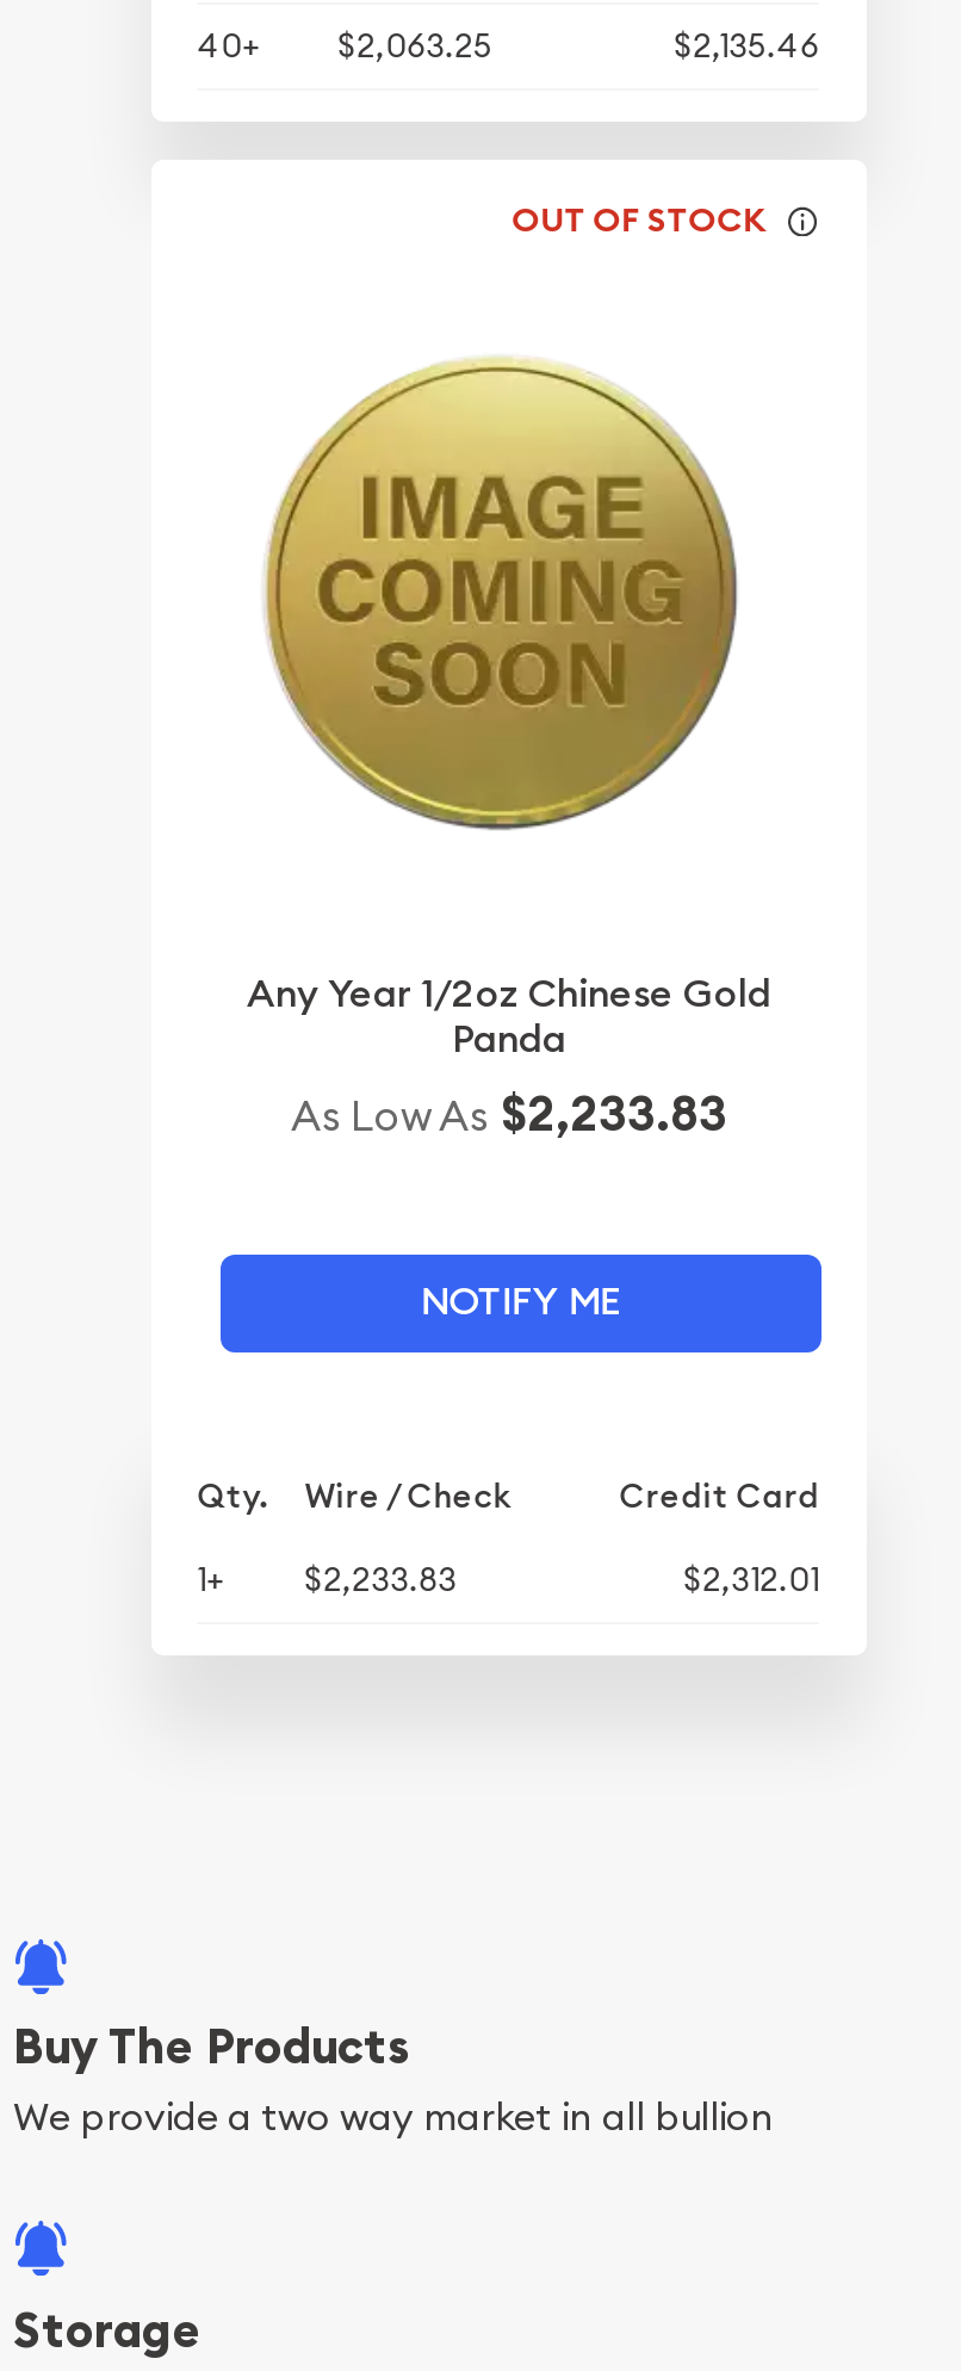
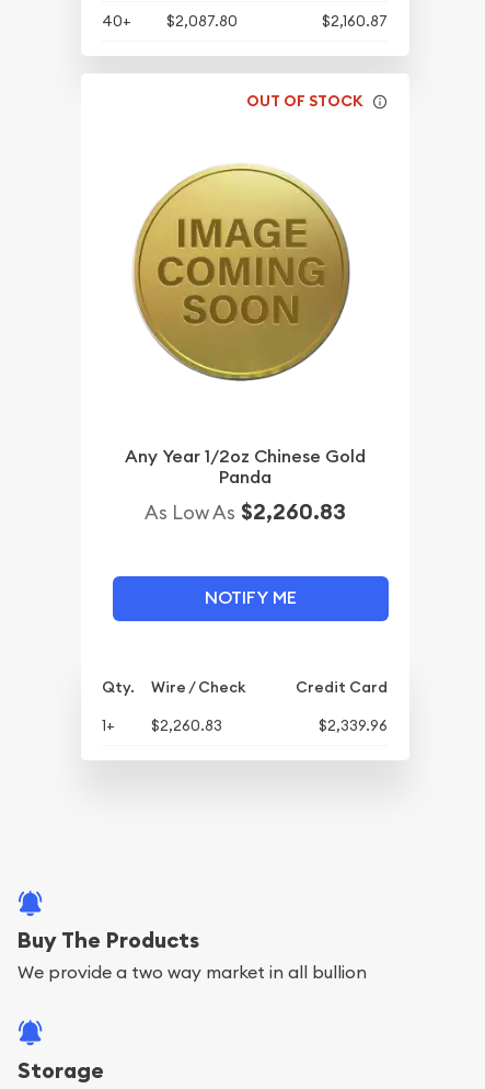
[197,25,493,68] 40+ $2,063.25 -> [102,11,238,31] 40+ $2,087.80
[674,25,820,68] $2,135.46 -> [322,11,388,31] $2,160.87
[291,1083,727,1145] As Low As $2,233.83 -> [145,498,346,526] As Low As $2,260.83
[197,1558,457,1601] 1+ $2,233.83 -> [102,716,222,735] 1+ $2,260.83
[684,1558,820,1601] $2,312.01 -> [319,716,388,735] $2,339.96

